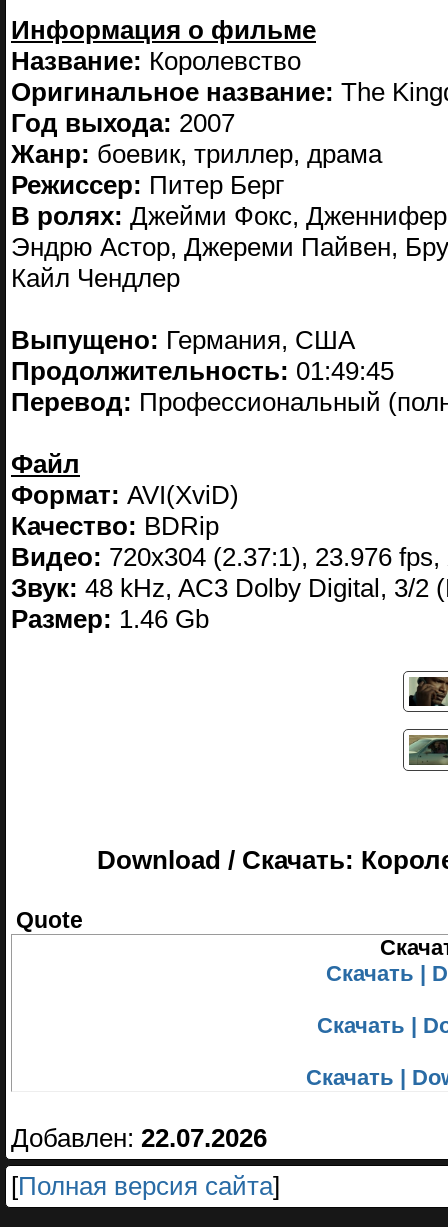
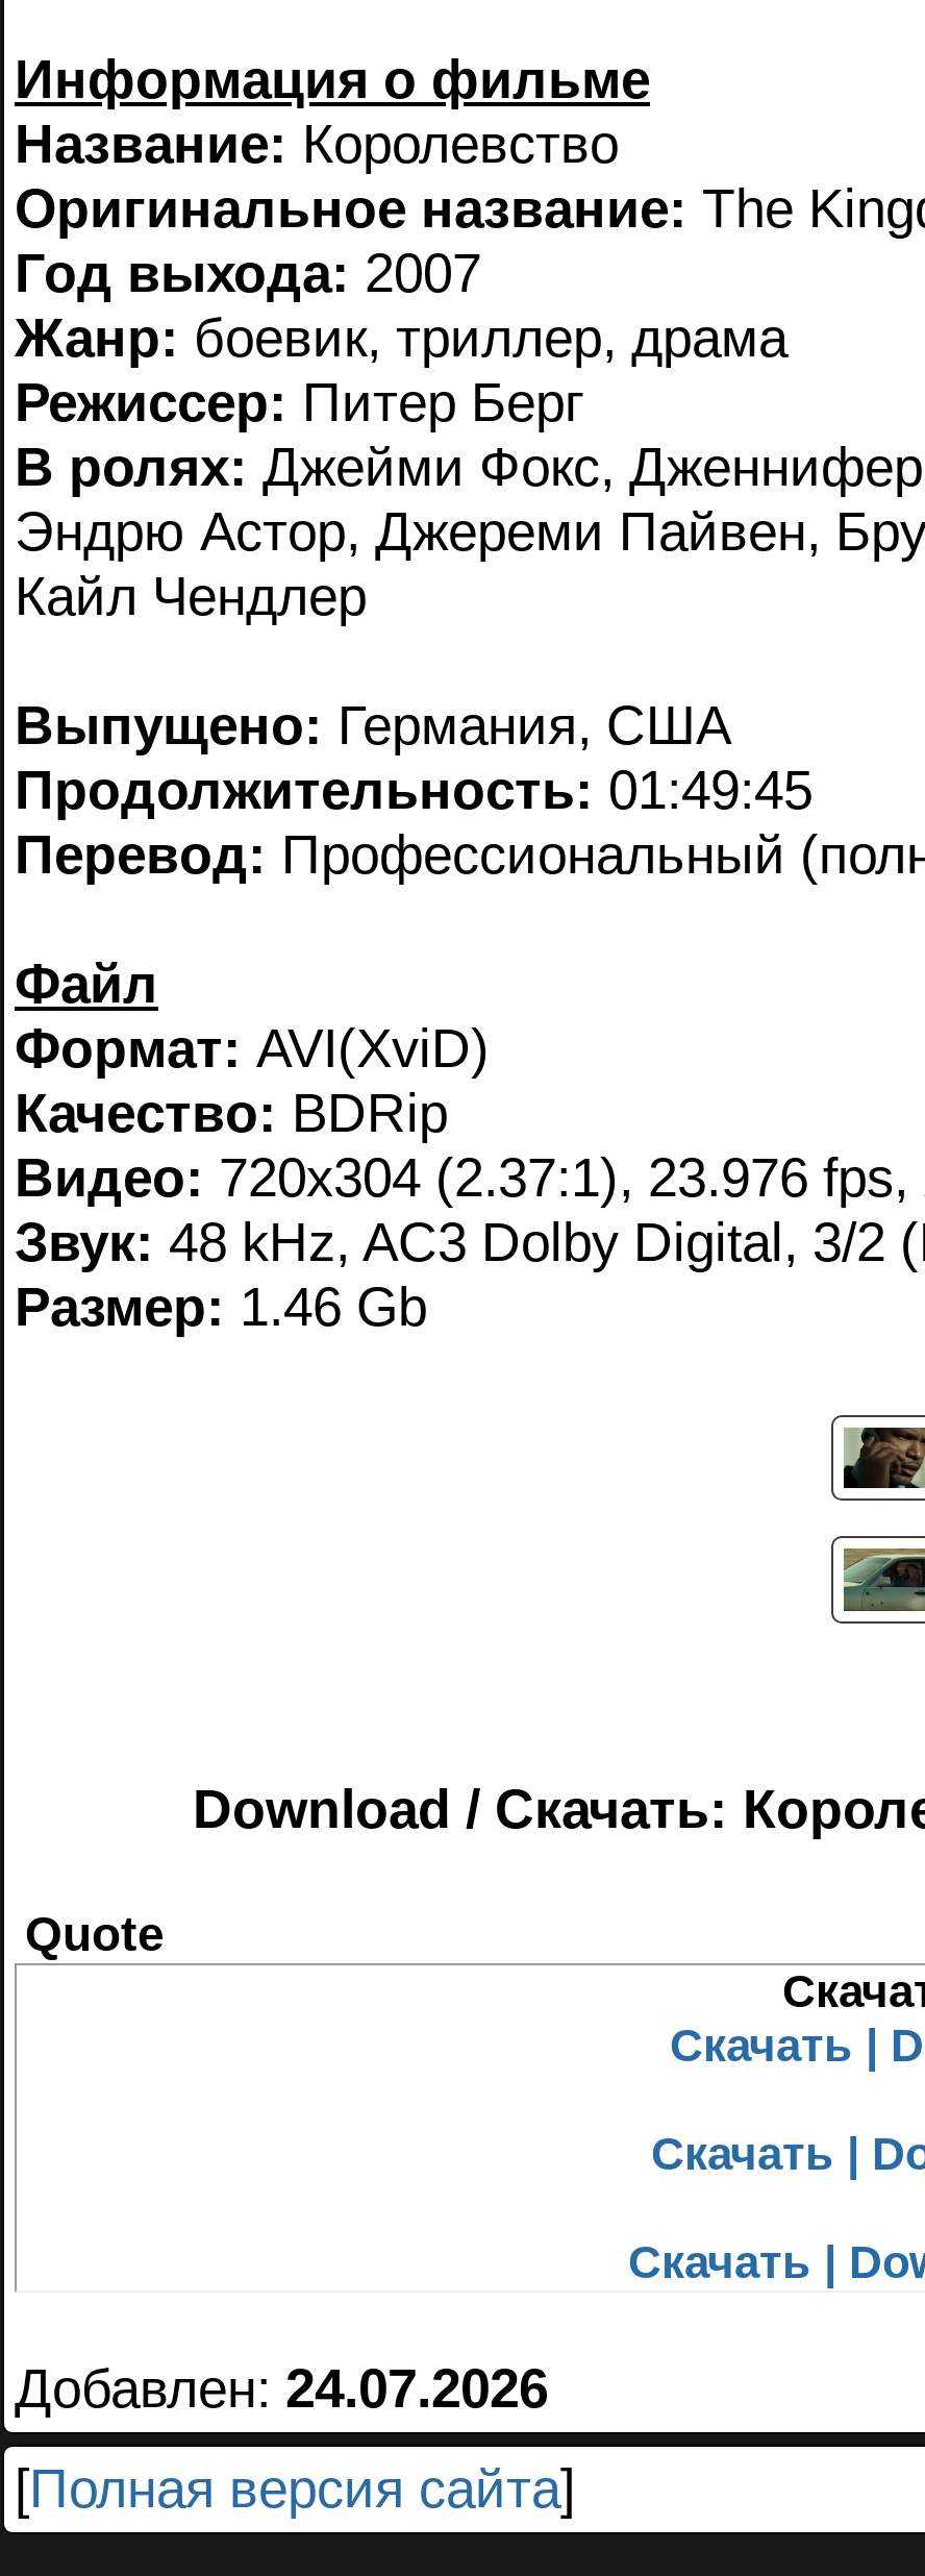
[11,1123,267,1153] Добавлен: 22.07.2026 -> [15,2357,548,2419] Добавлен: 24.07.2026

